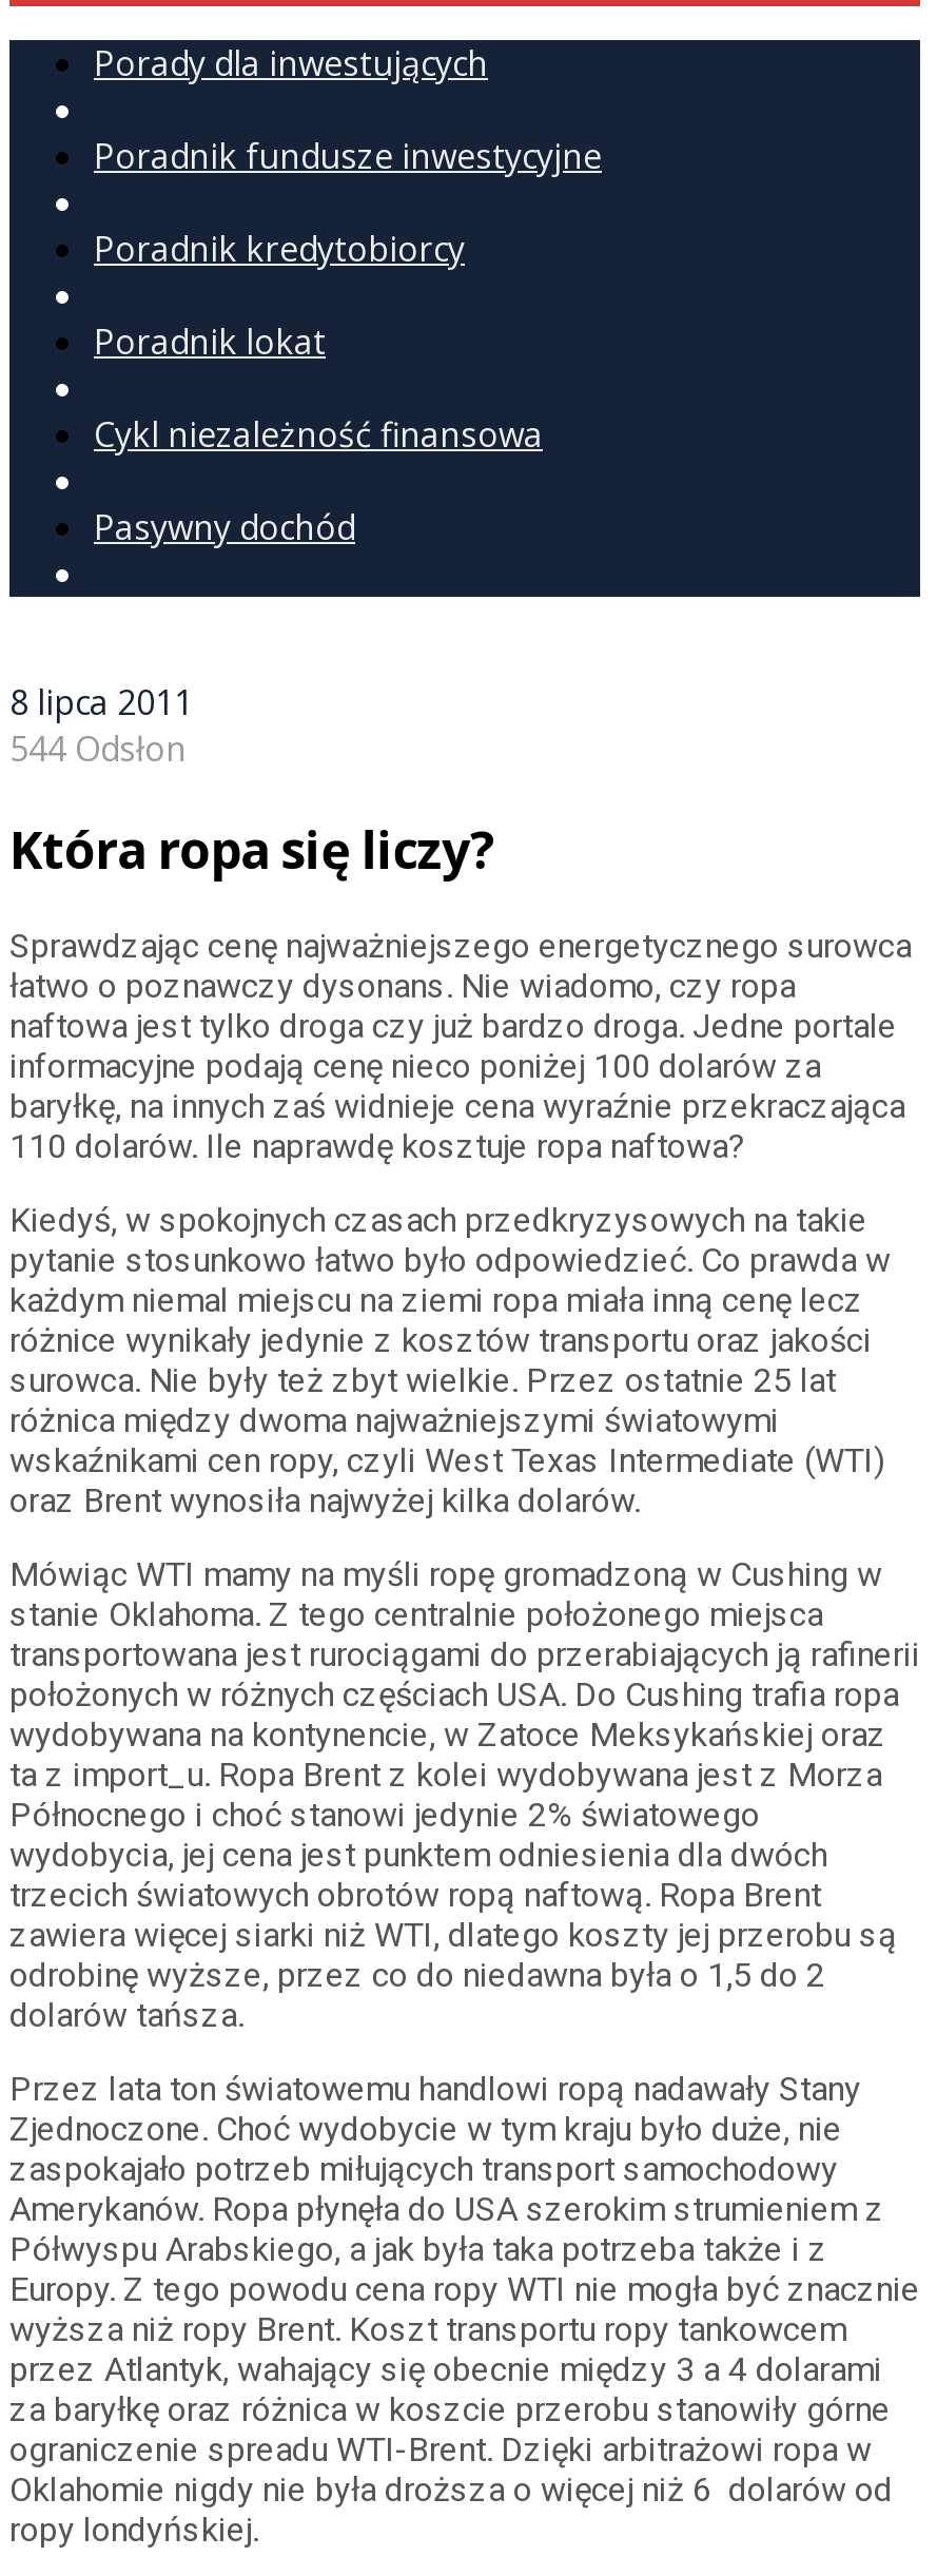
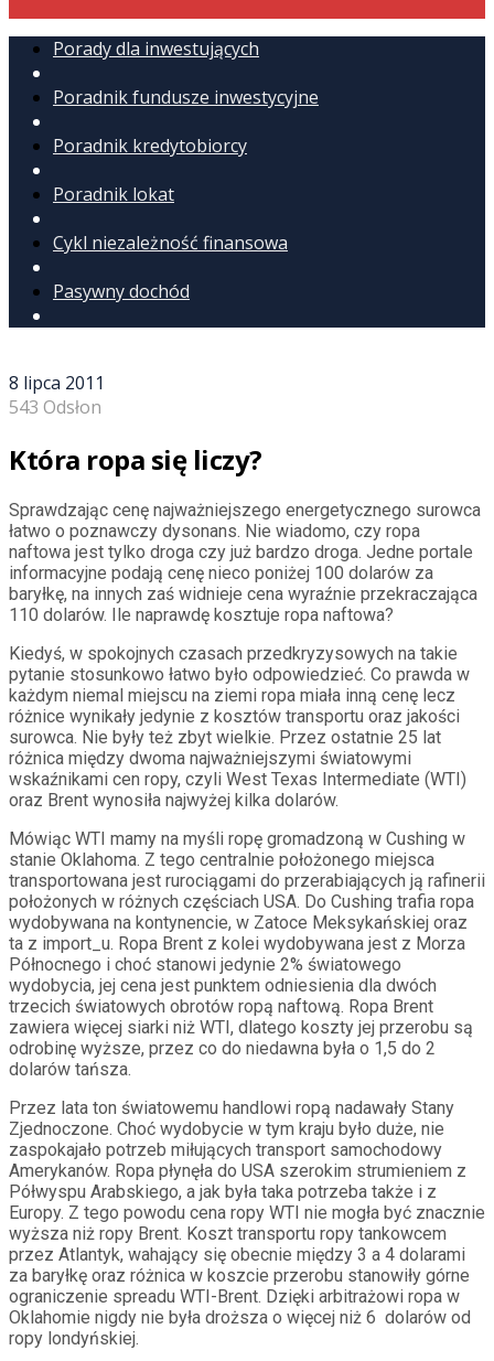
[9,725,187,772] 544 Odsłon -> [9,395,101,419] 543 Odsłon

